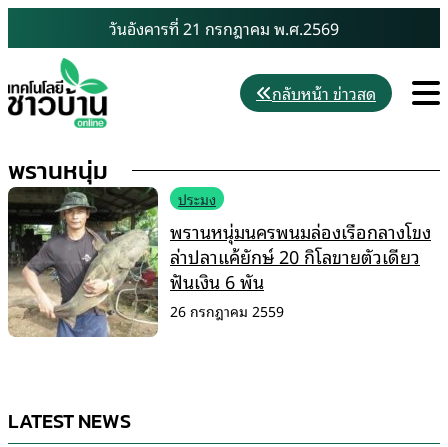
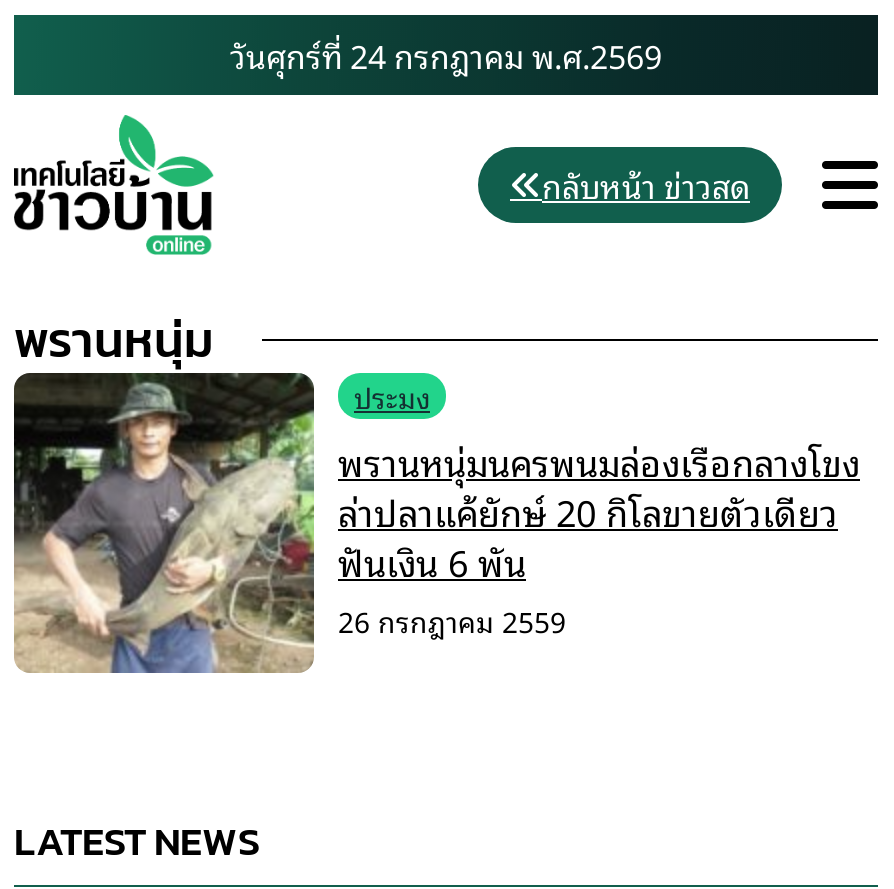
[109,15,339,41] วันอังคารที่ 21 กรกฎาคม พ.ศ.2569 -> [230,29,662,81] วันศุกร์ที่ 24 กรกฎาคม พ.ศ.2569

